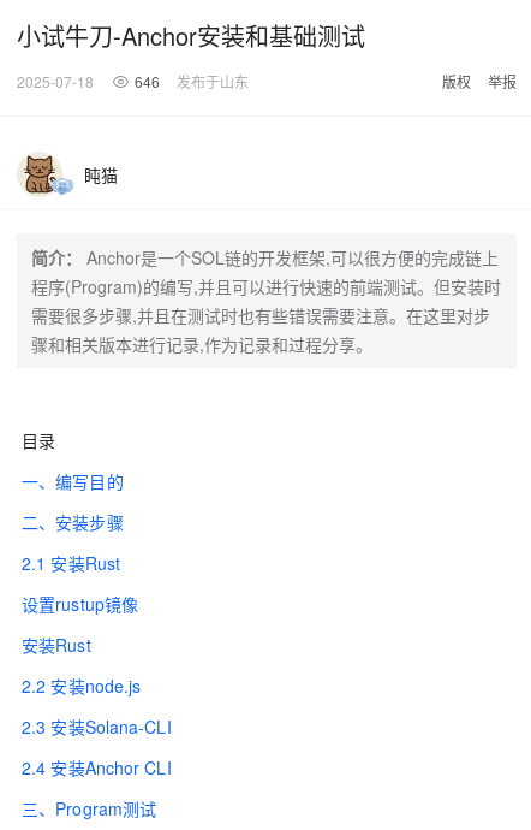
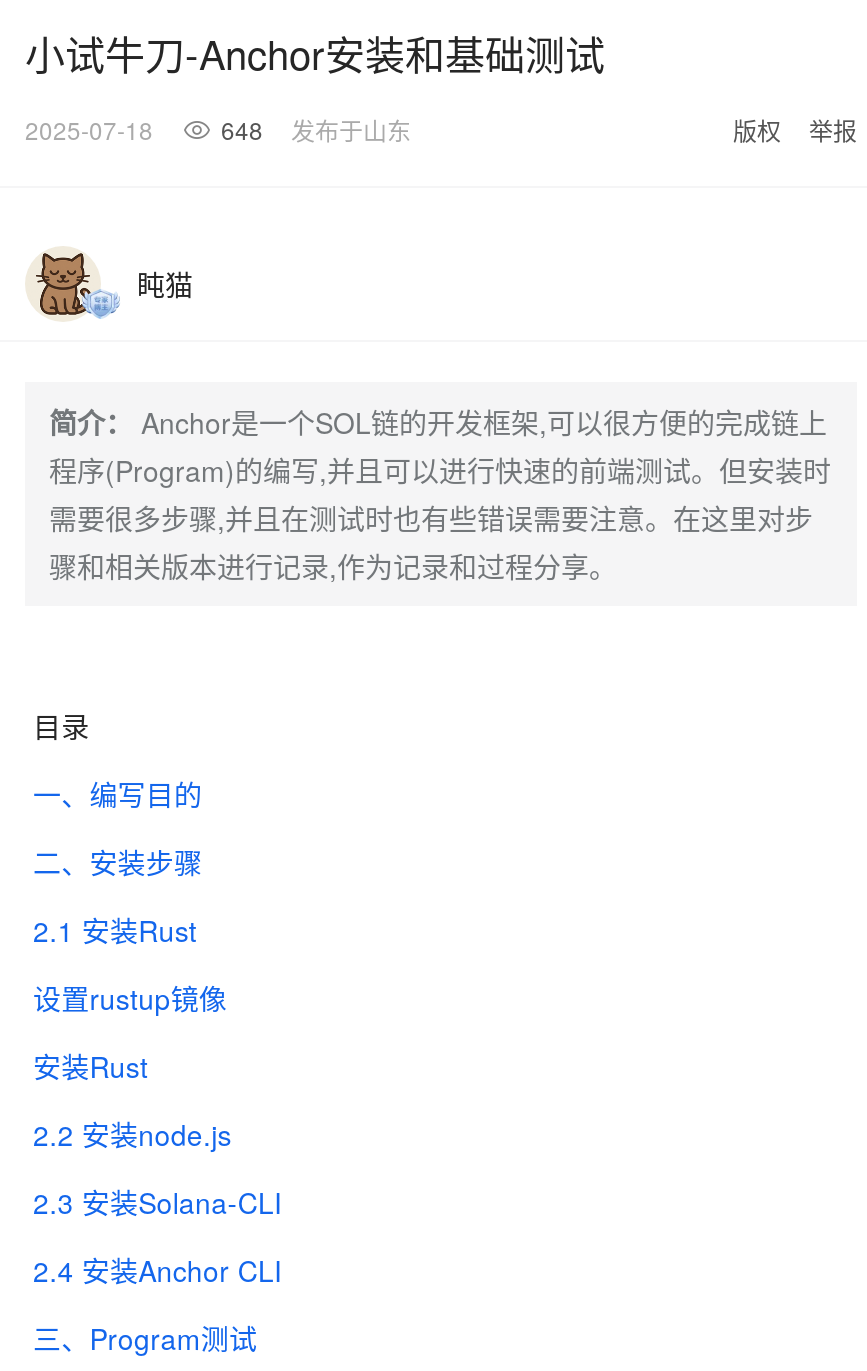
[17,71,249,91] 2025-07-18 646 发布于山东 -> [25,112,411,146] 2025-07-18 648 发布于山东

